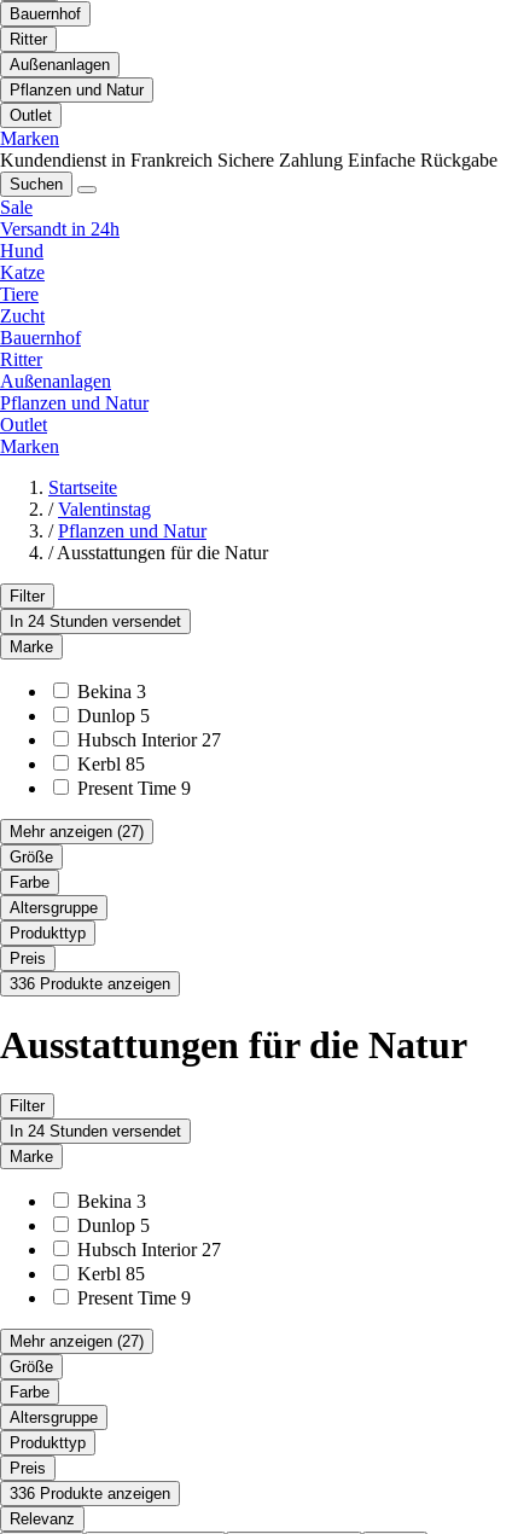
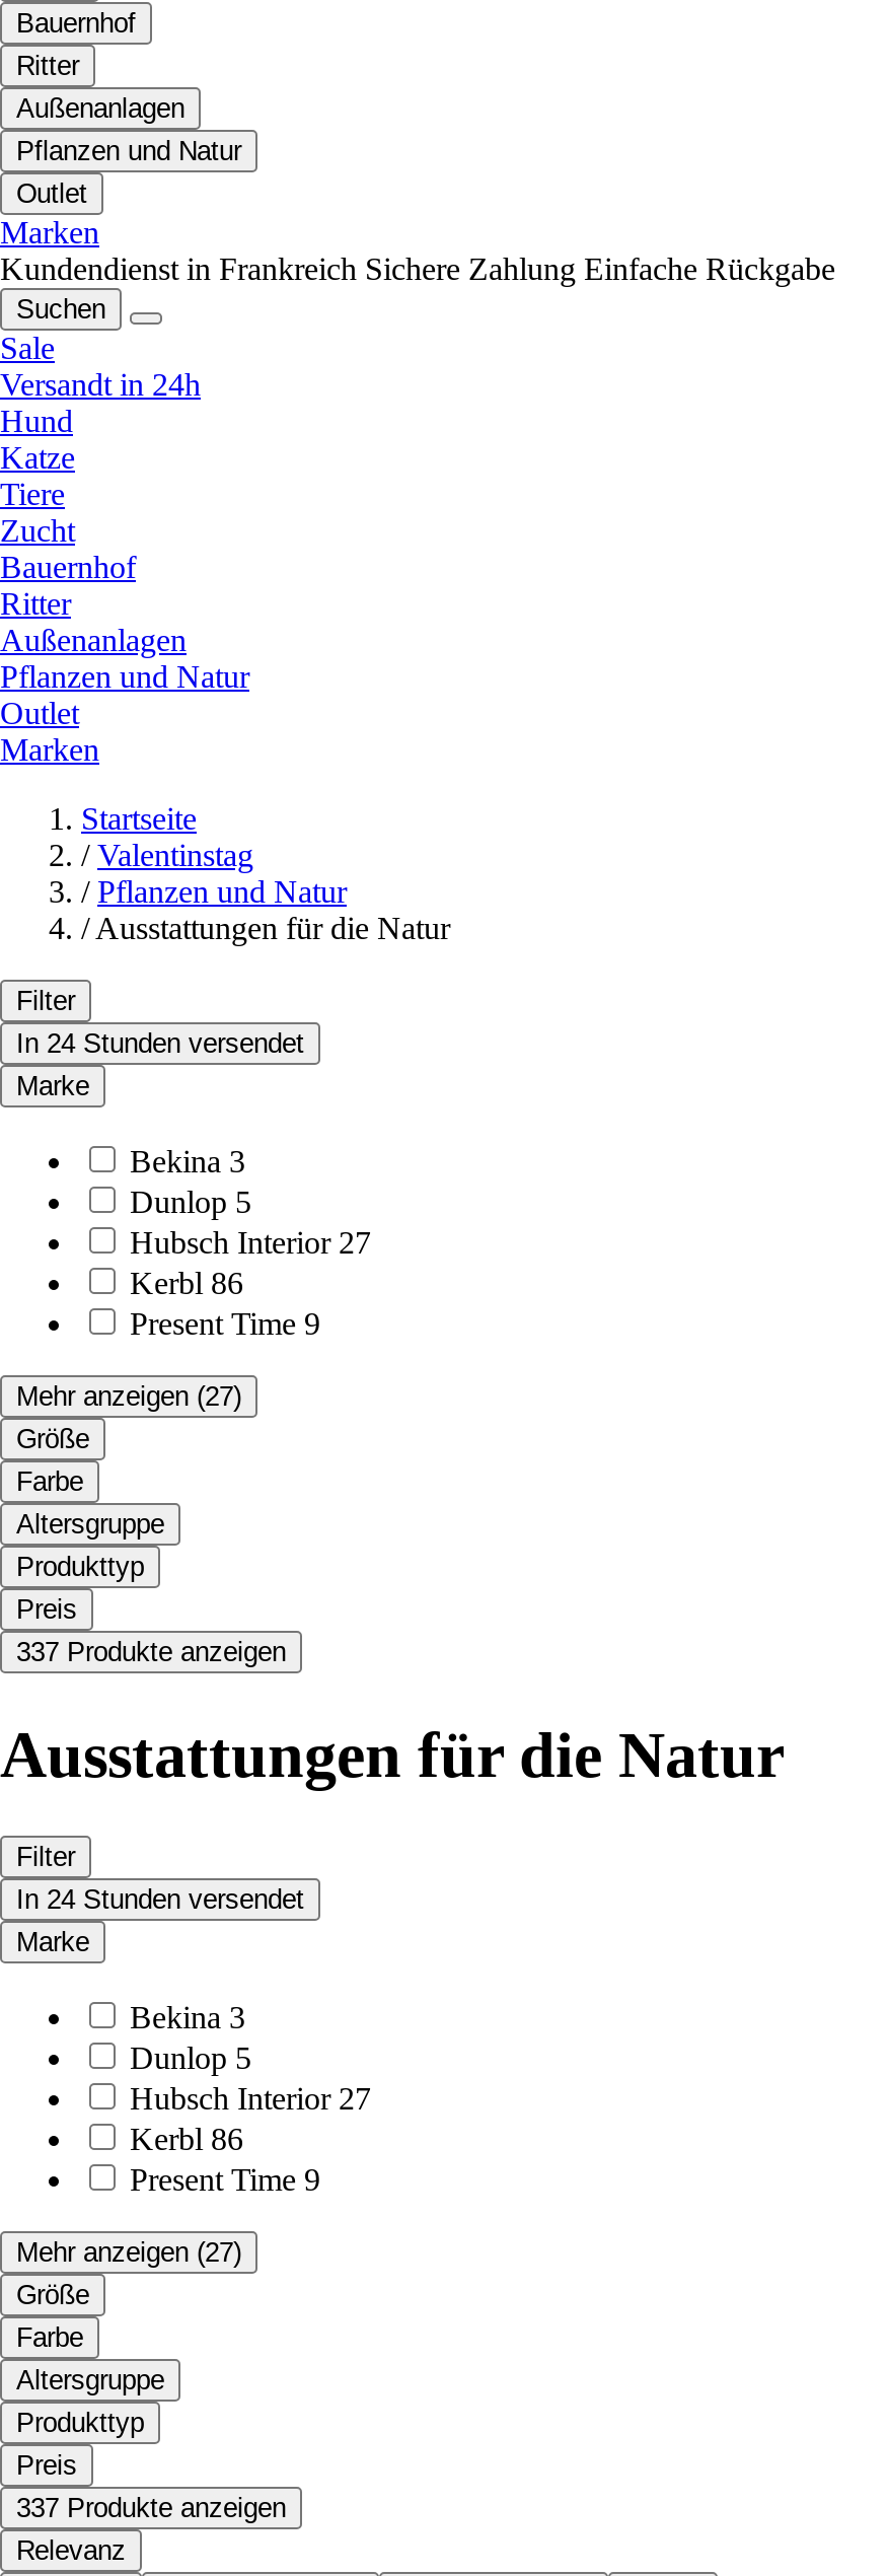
[77,754,145,775] Kerbl 85 -> [130,1266,243,1301] Kerbl 86
[10,975,170,993] 336 Produkte anzeigen -> [16,1638,286,1668] 337 Produkte anzeigen
[77,1264,145,1284] Kerbl 85 -> [130,2122,243,2157] Kerbl 86
[10,1485,170,1503] 336 Produkte anzeigen -> [16,2493,286,2524] 337 Produkte anzeigen

